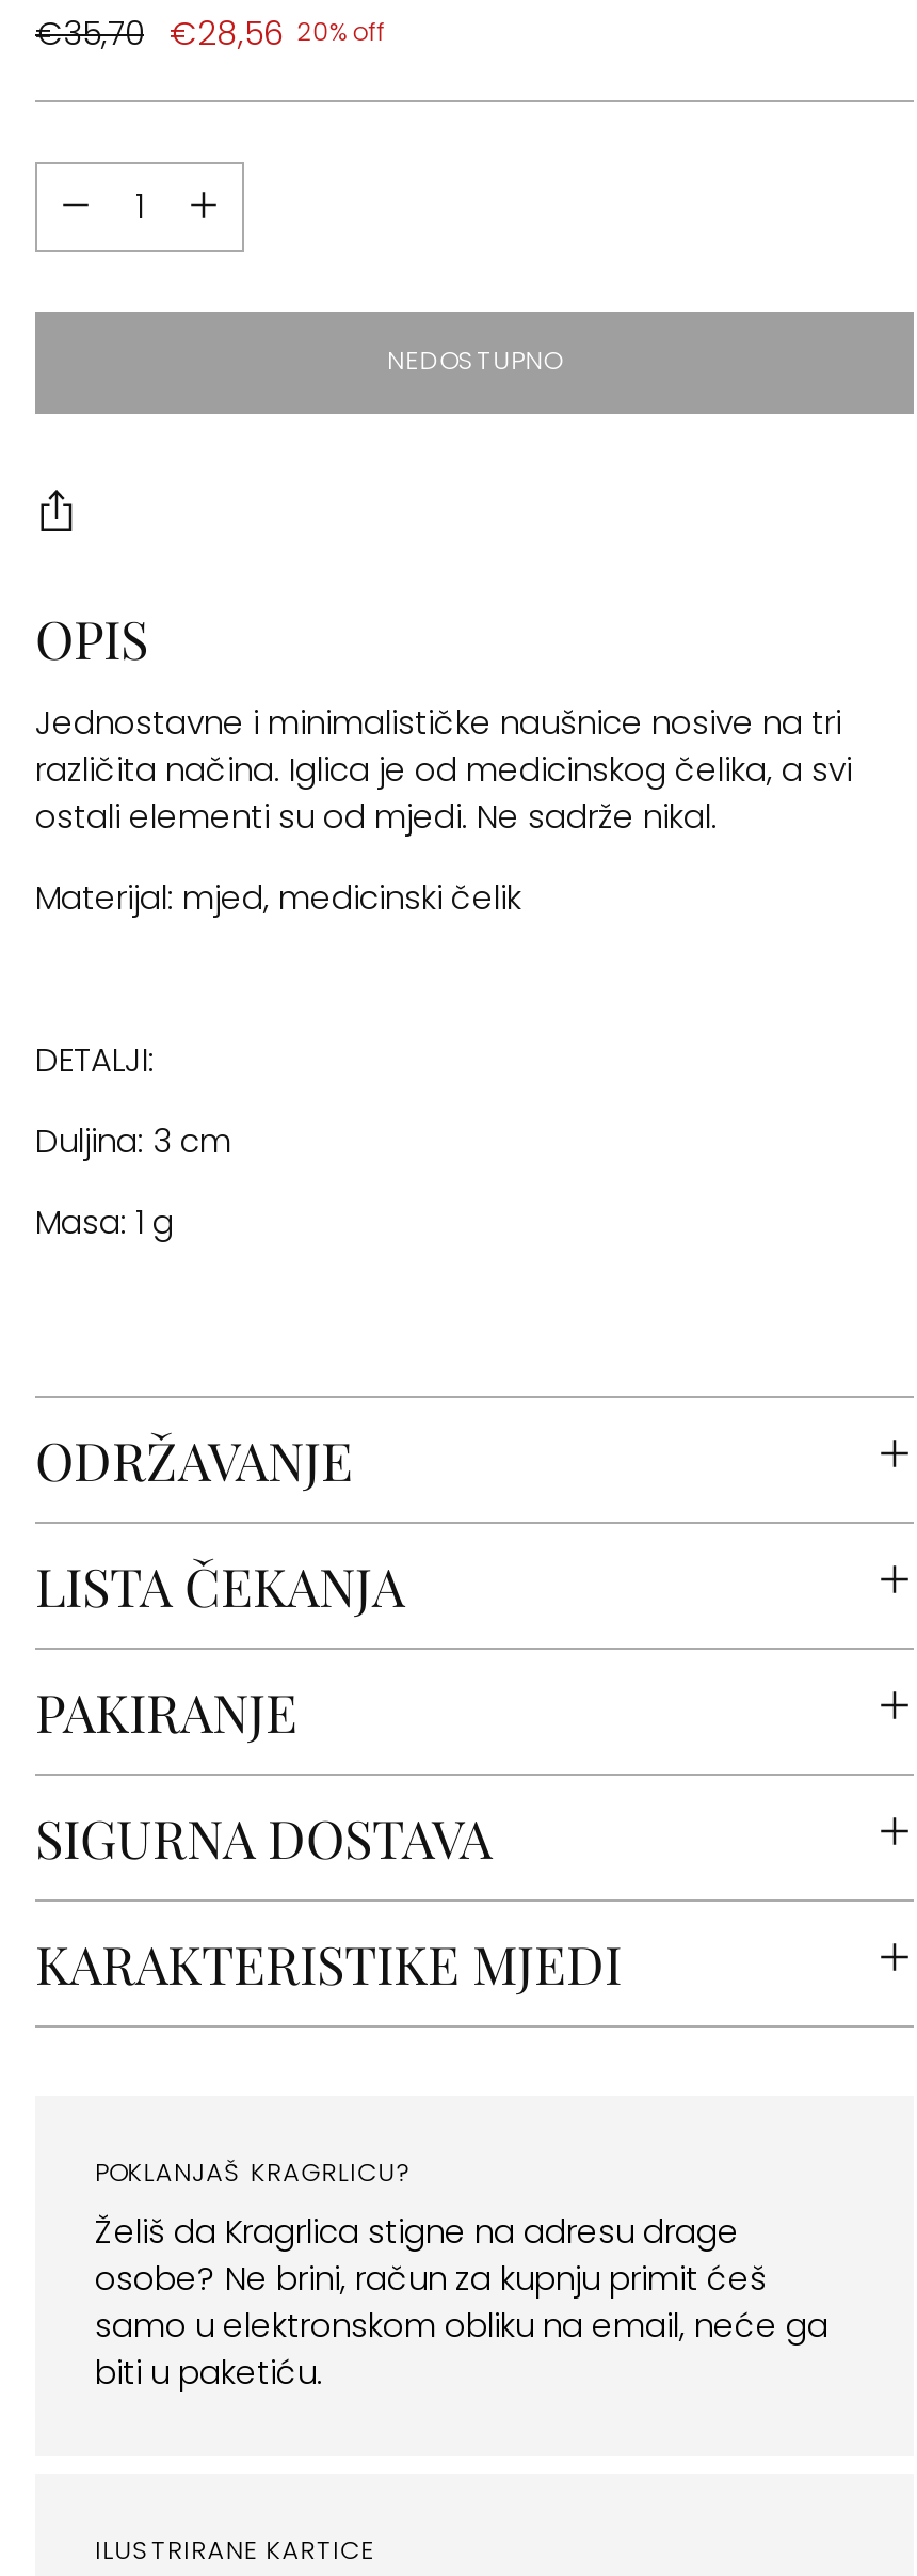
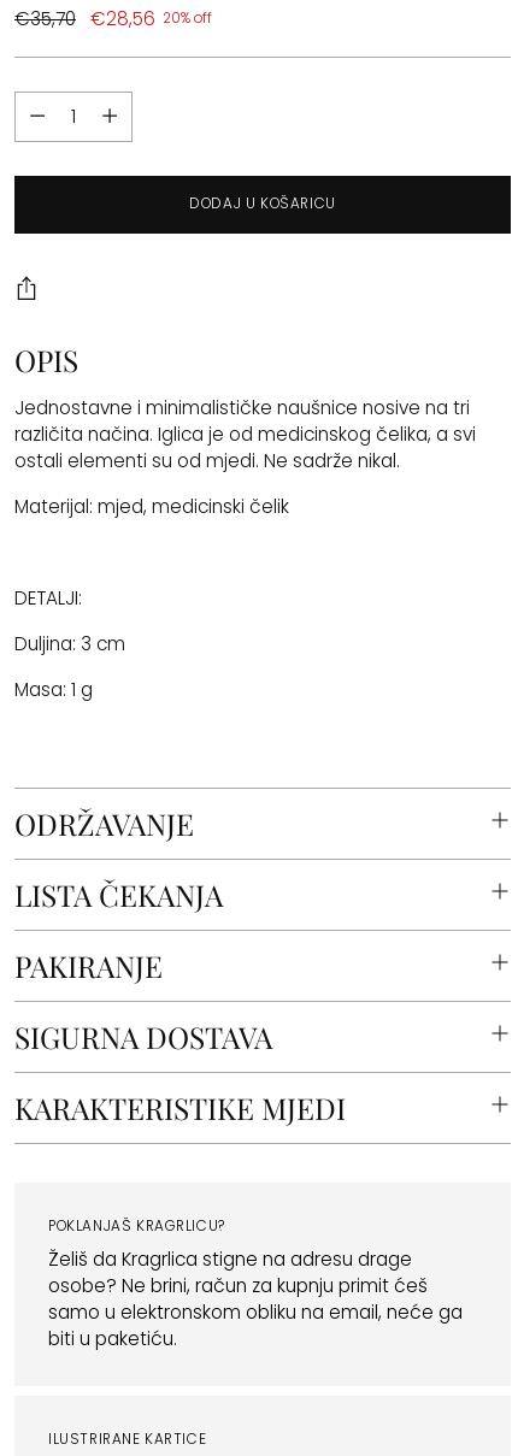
[387,344,562,378] NEDOSTUPNO -> [189,194,336,213] DODAJ U KOŠARICU

